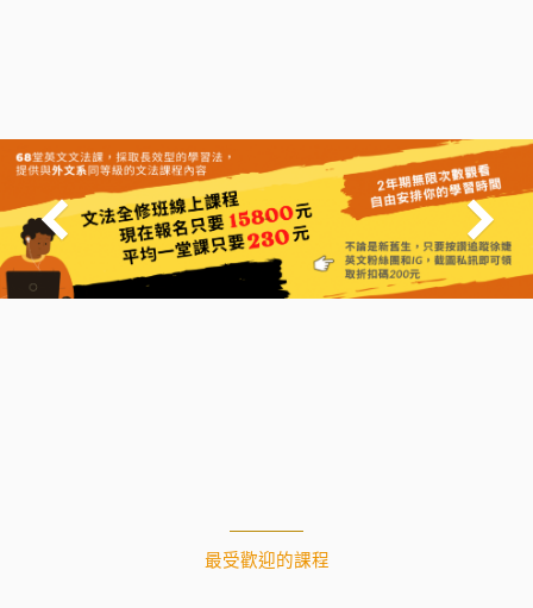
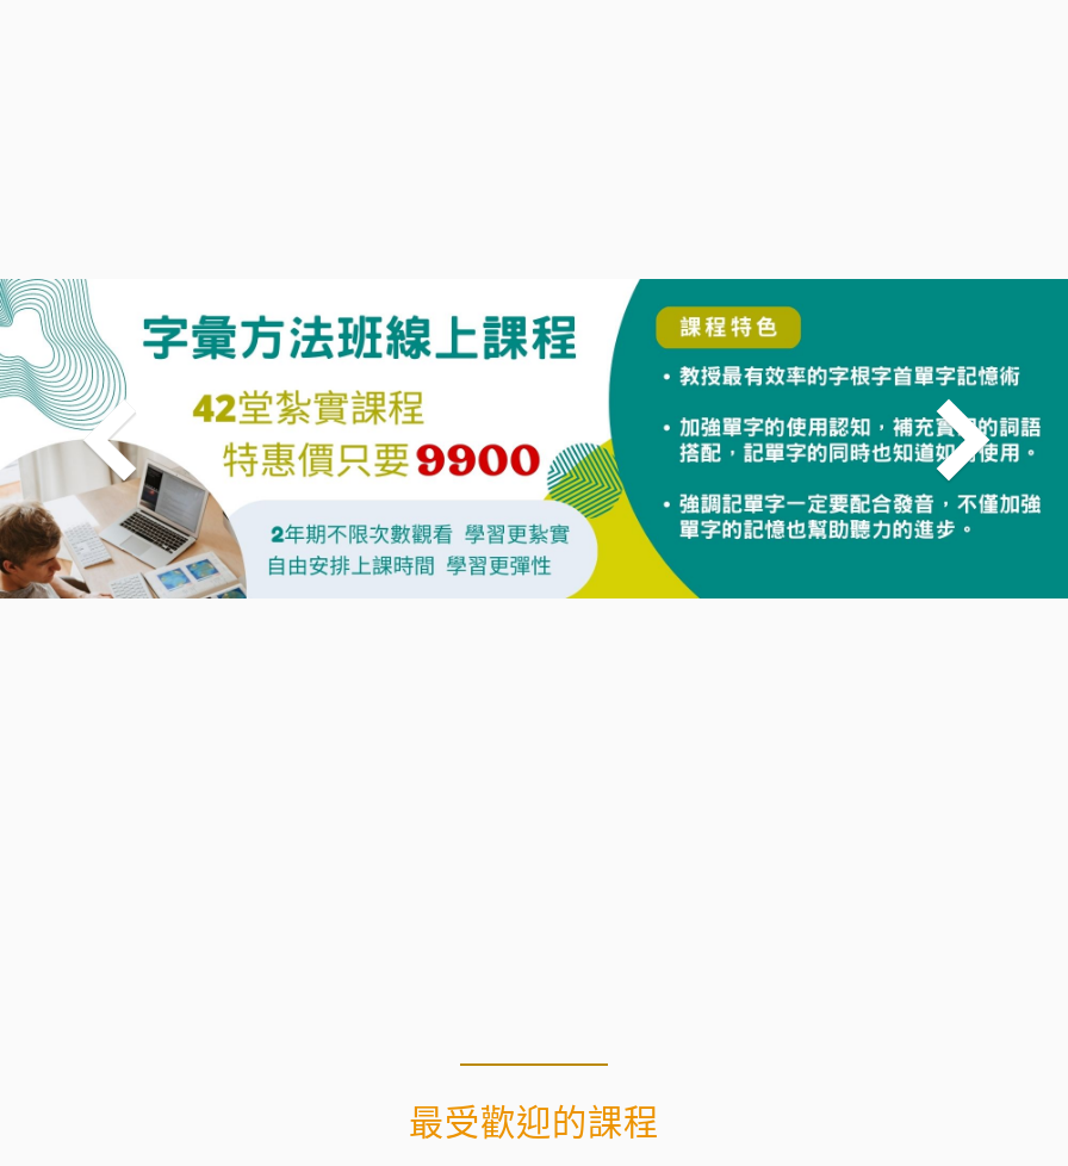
[4,138,529,300] [image] -> [7,277,1061,601] [image]

